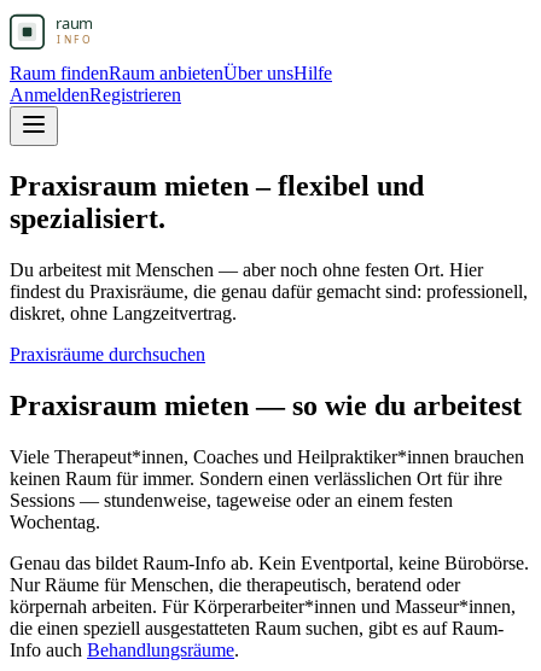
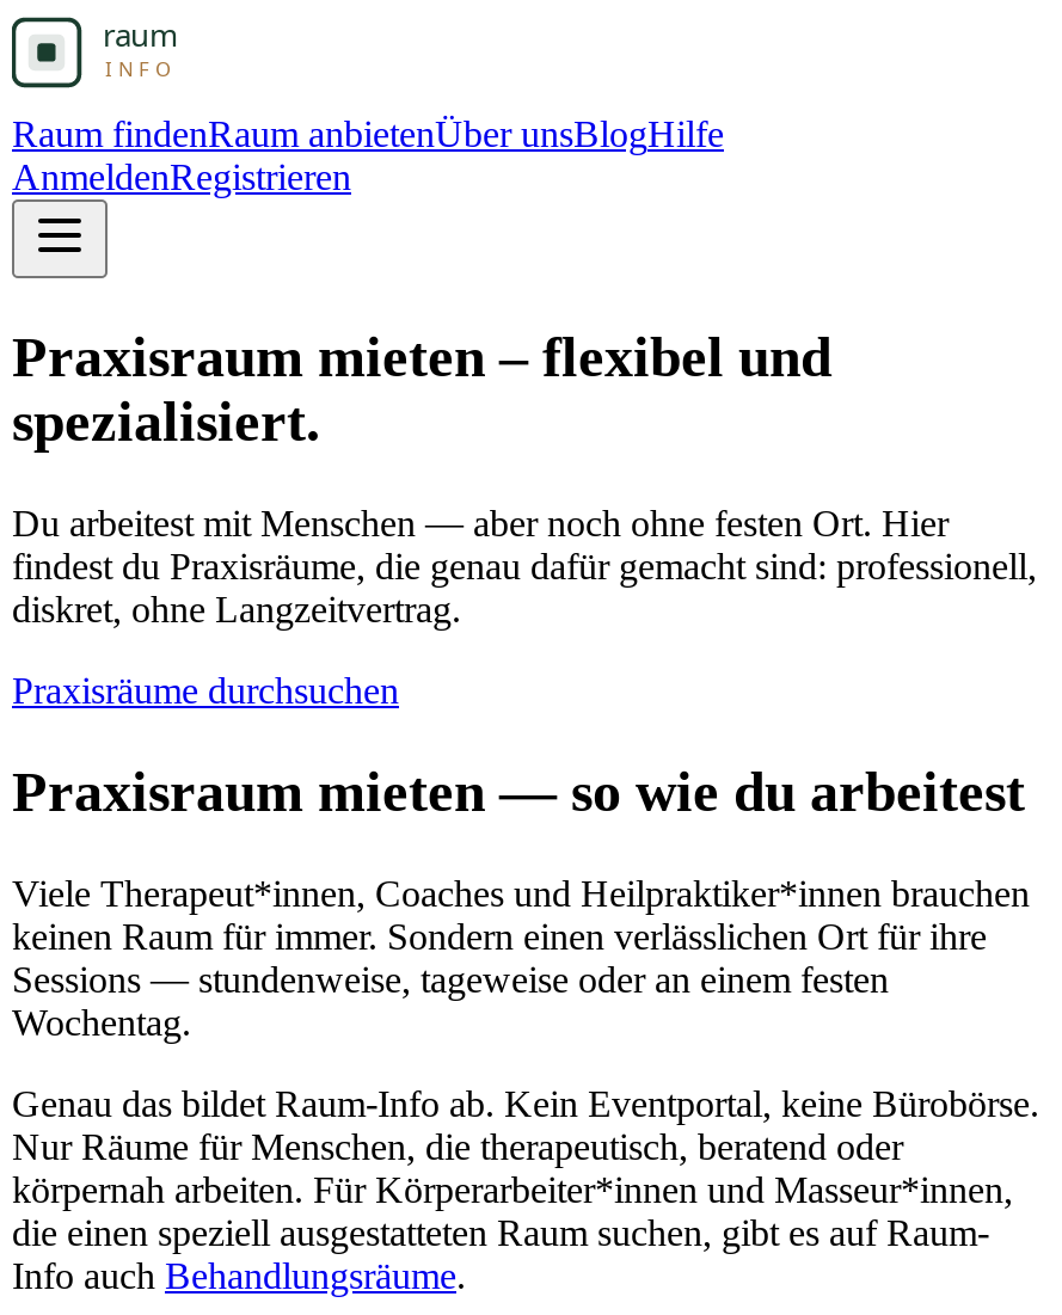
[10,63,332,83] Raum findenRaum anbietenÜber unsHilfe -> [12,113,724,154] Raum findenRaum anbietenÜber unsBlogHilfe

